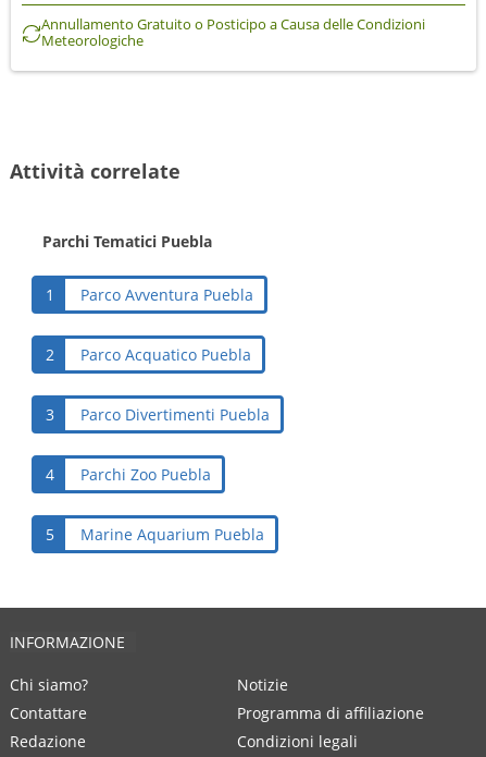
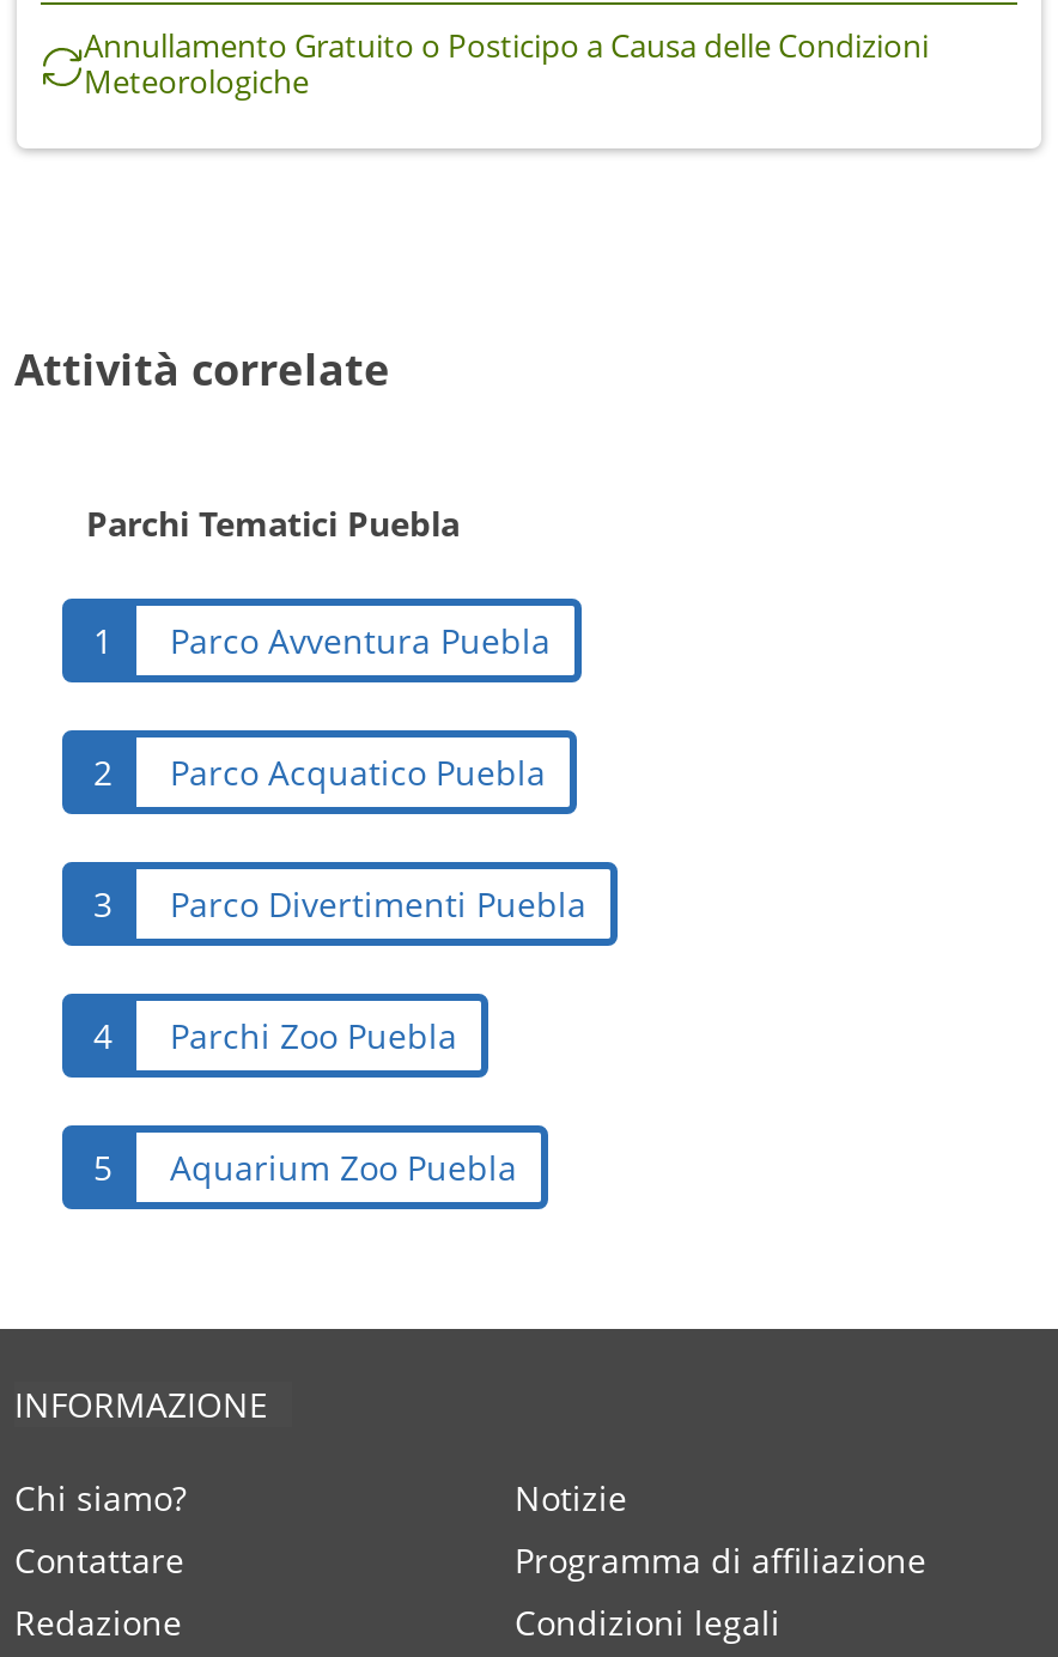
[80,524,264,545] Marine Aquarium Puebla -> [170,1145,517,1190] Aquarium Zoo Puebla

